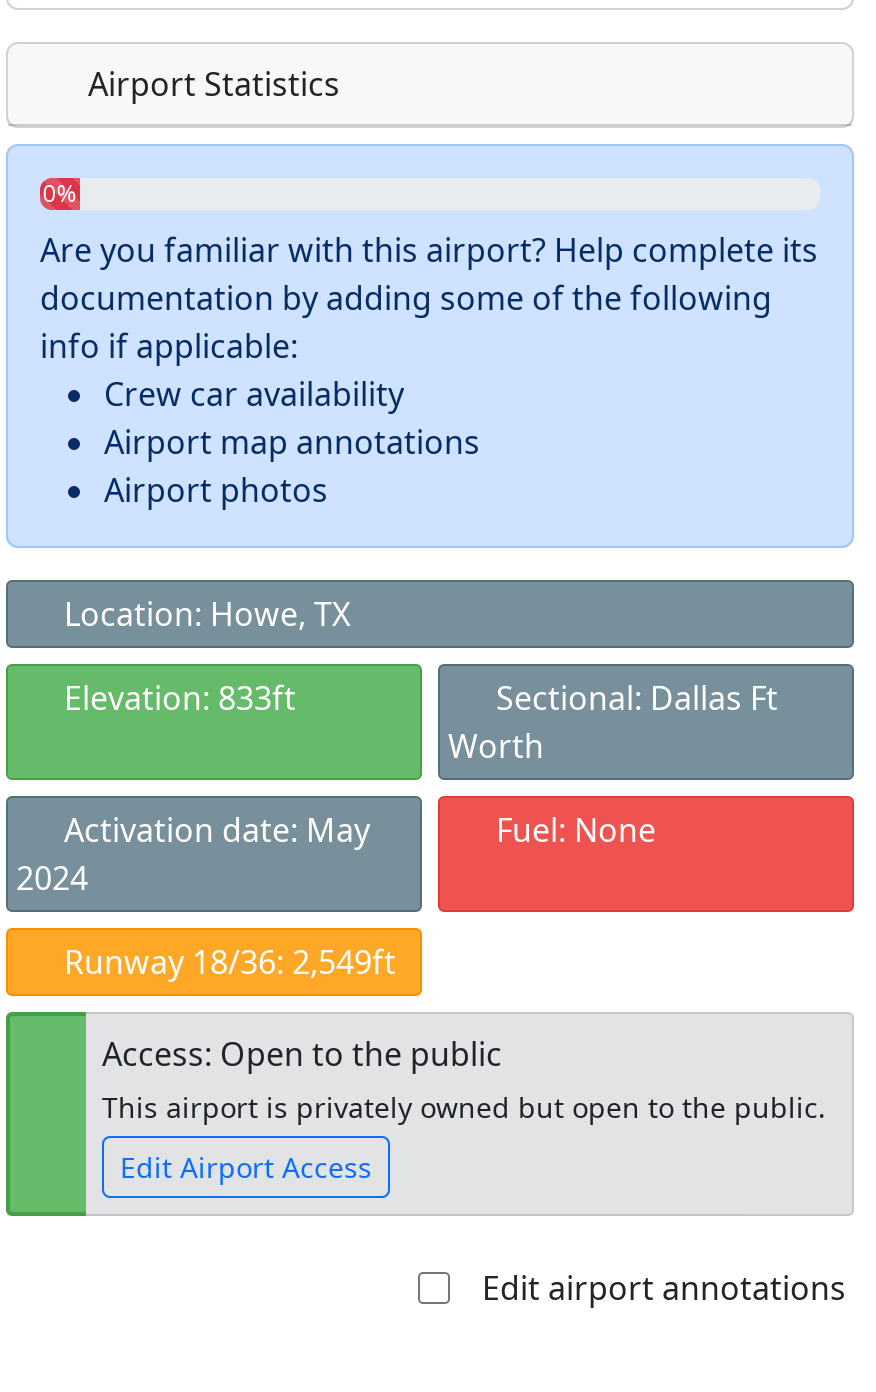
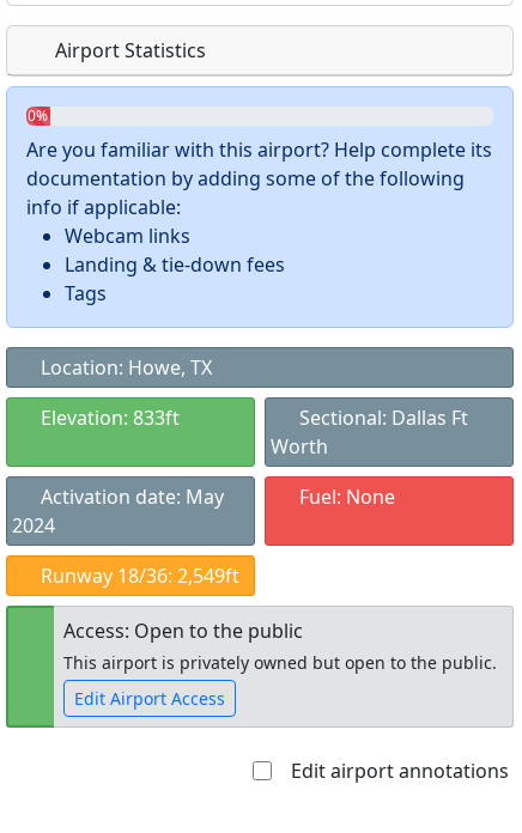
[104,372,480,512] Crew car availability | Airport map annotations | Airport photos -> [65,223,285,306] Webcam links | Landing & tie-down fees | Tags

